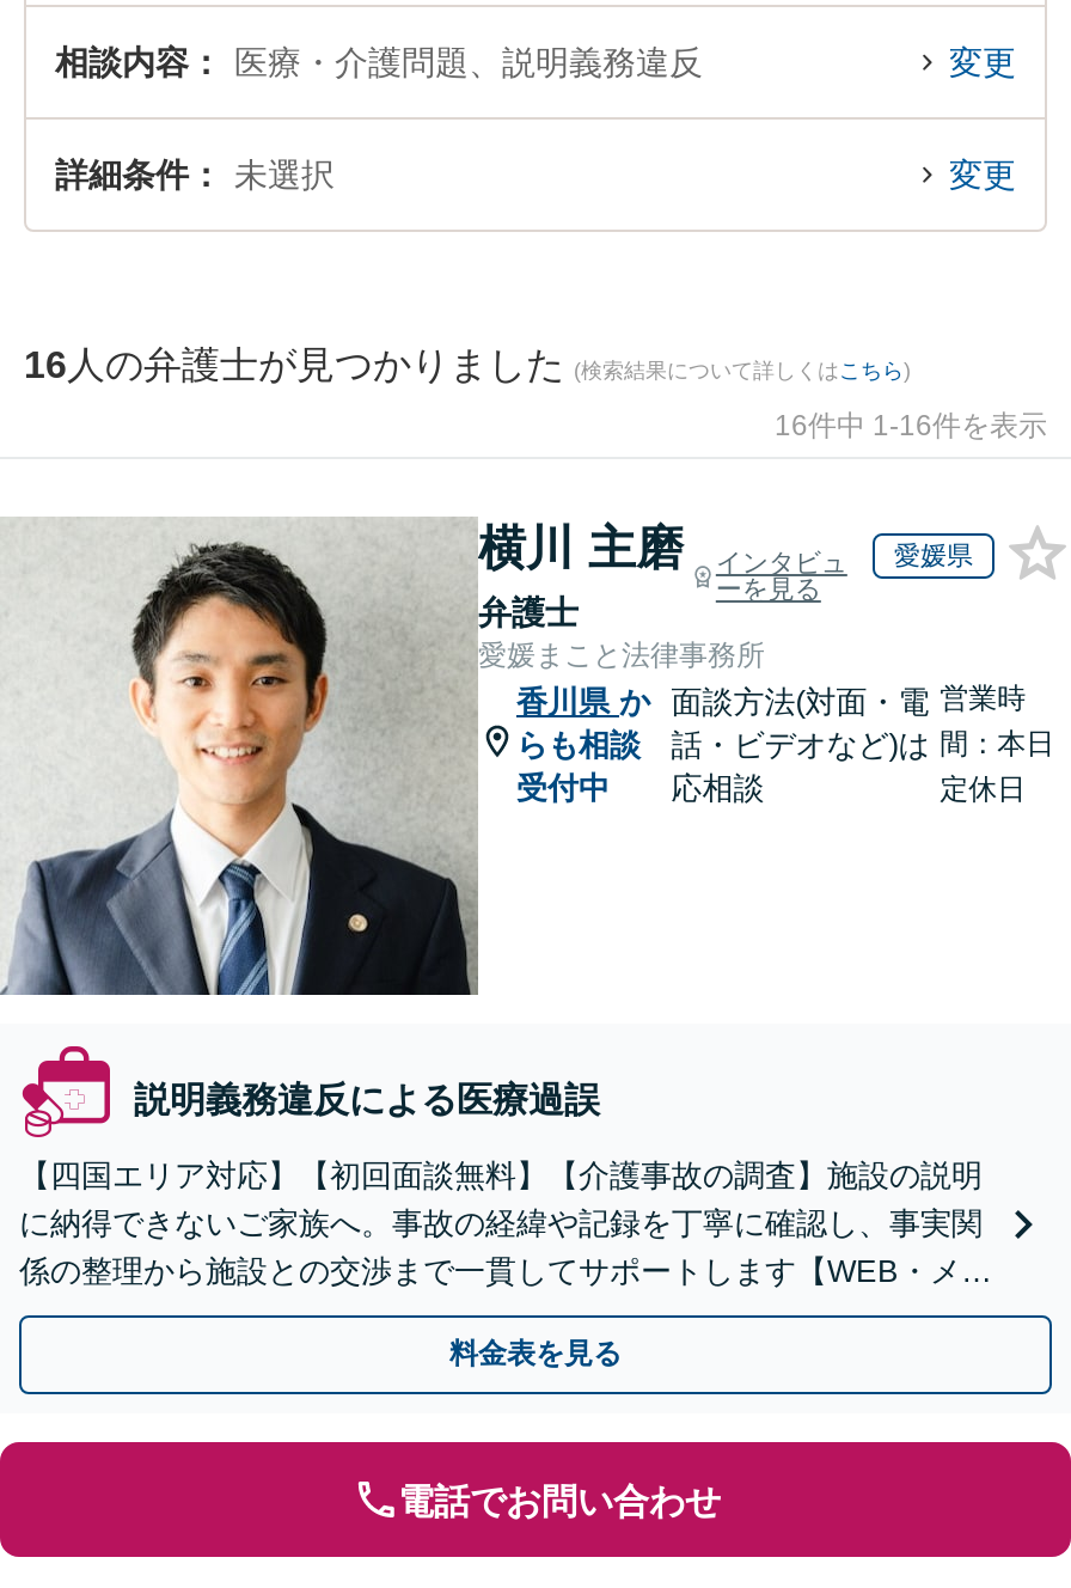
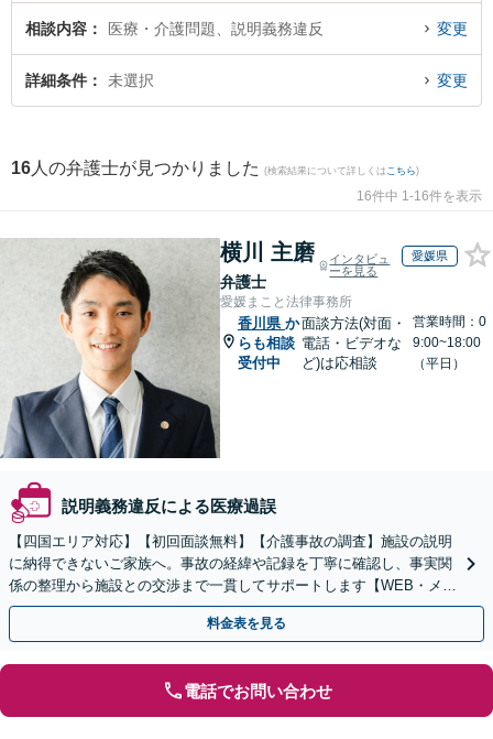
[940,682,1055,806] 営業時 | 間：本日 | 定休日 -> [412,314,486,371] 営業時間：0 | 9:00~18:00 | （平日）

